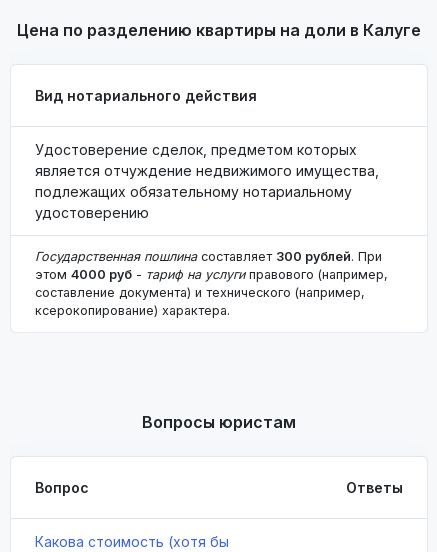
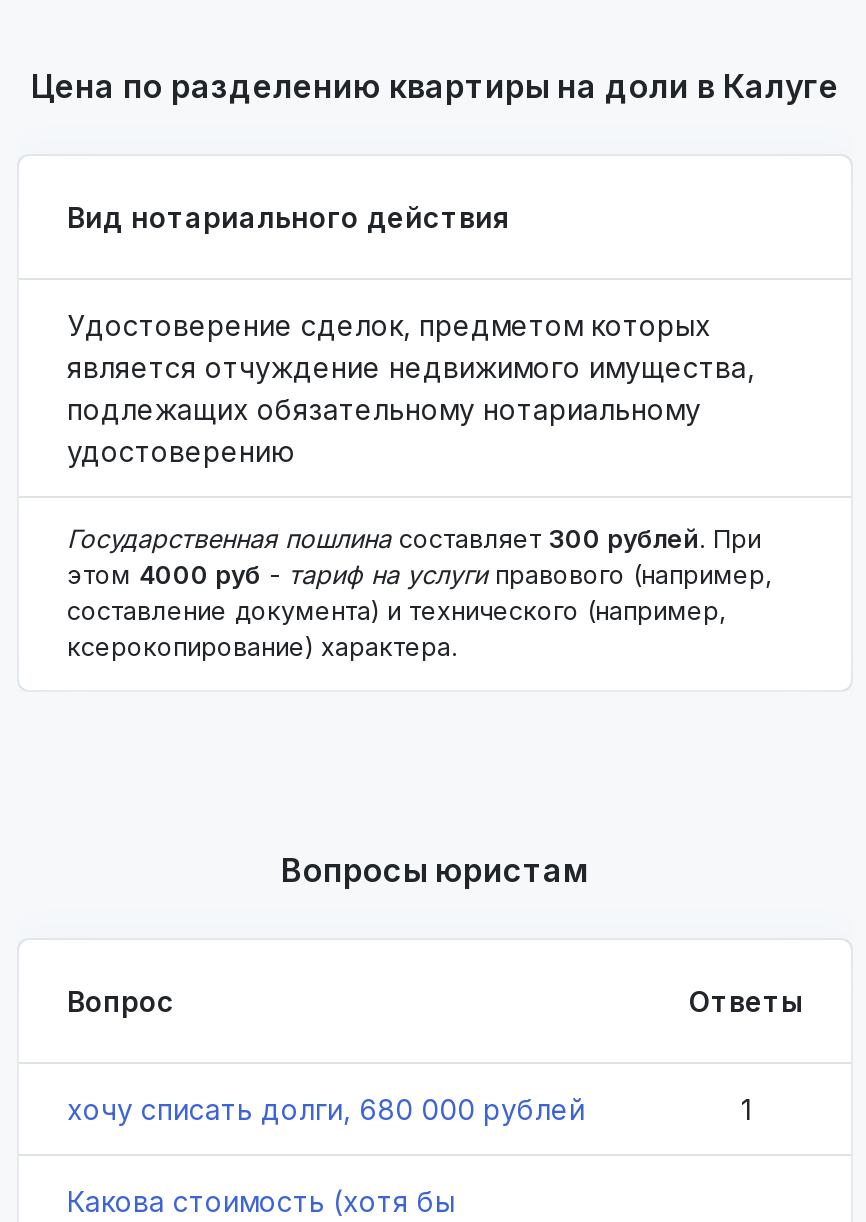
none -> [67,1091,751,1125] хочу списать долги, 680 000 рублей | 1

